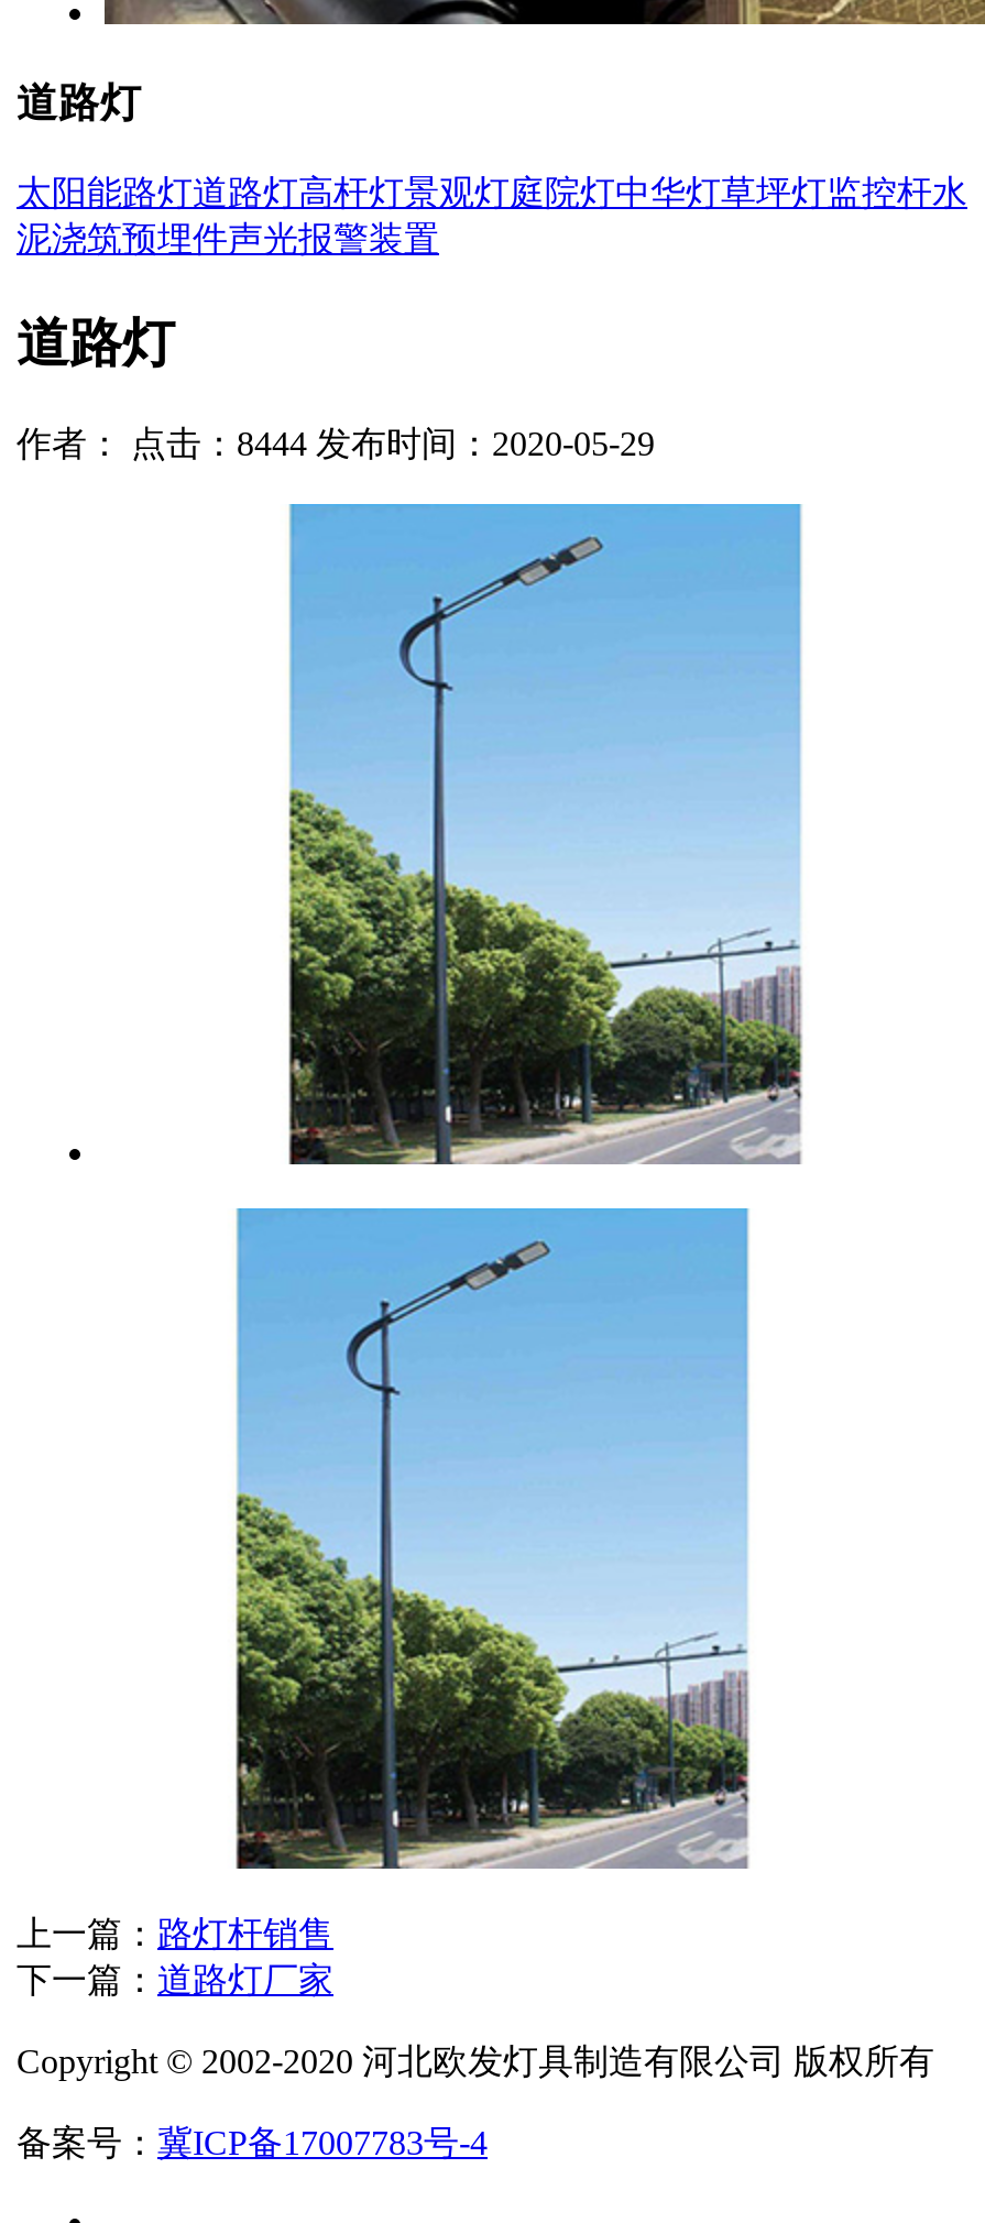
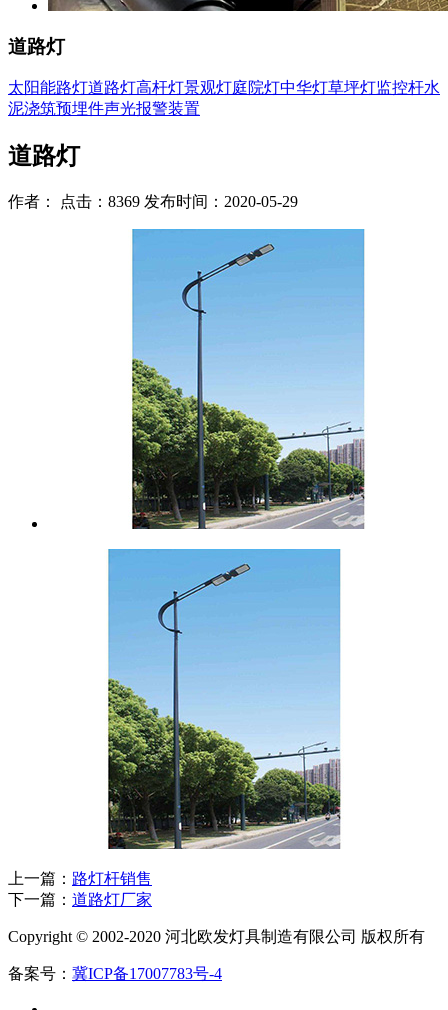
[17,425,655,463] 作者： 点击：8444 发布时间：2020-05-29 -> [8,193,298,210] 作者： 点击：8369 发布时间：2020-05-29

